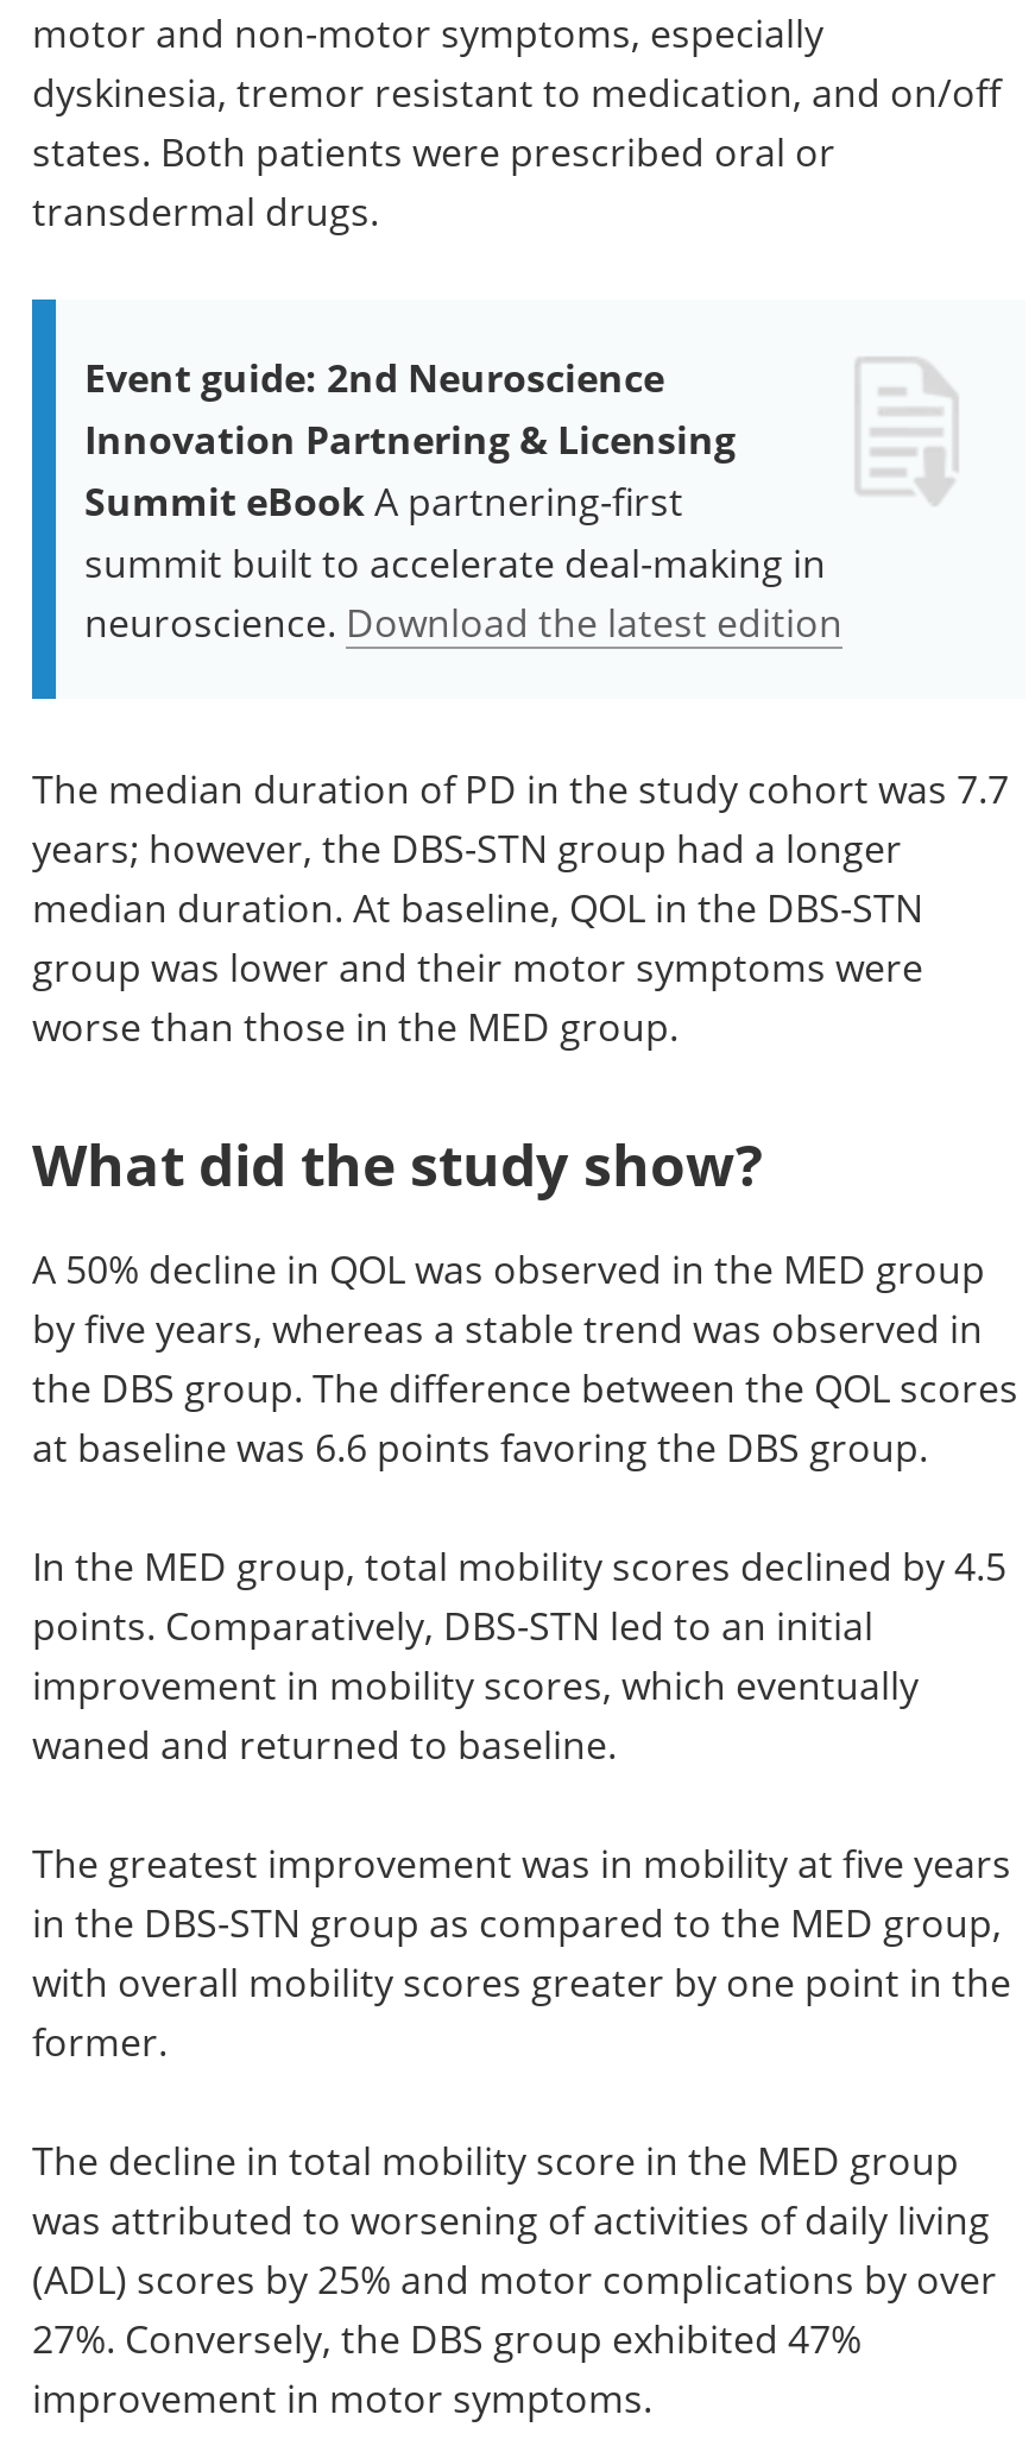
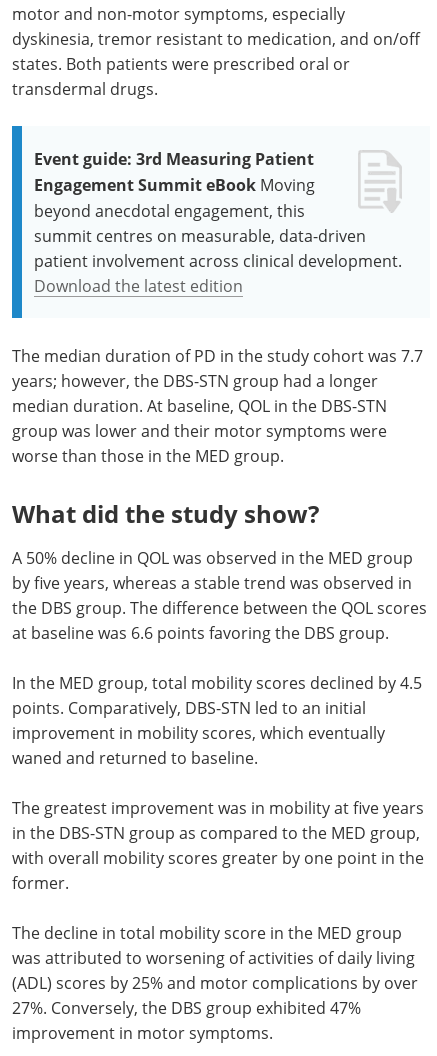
[84,352,842,646] Event guide: 2nd Neuroscience | Innovation Partnering & Licensing | Summit eBook A partnering-first | summit built to accelerate deal-making in | neuroscience. Download the latest edition -> [34,148,402,296] Event guide: 3rd Measuring Patient | Engagement Summit eBook Moving | beyond anecdotal engagement, this | summit centres on measurable, data-driven | patient involvement across clinical development. | Download the latest edition

